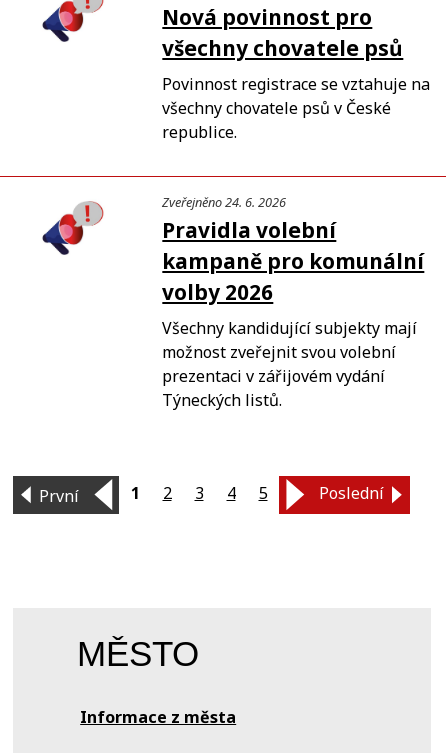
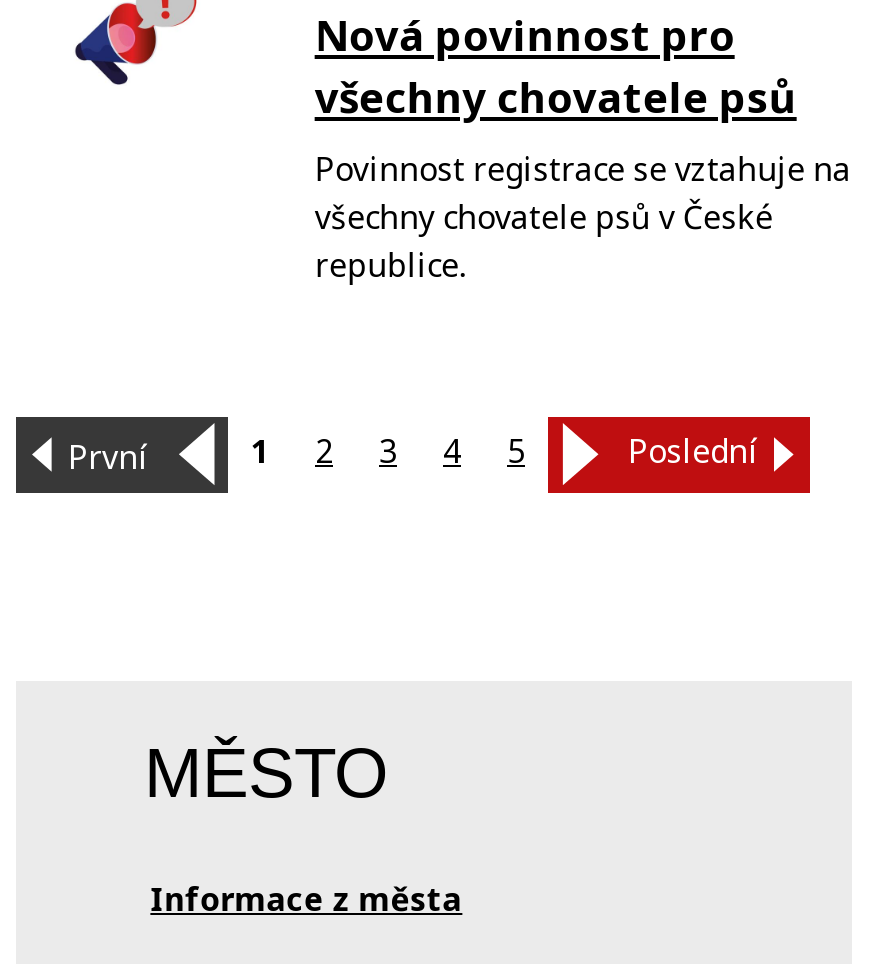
[162,193,424,411] Zveřejněno 24. 6. 2026 | Pravidla volební | kampaně pro komunální | volby 2026 | Všechny kandidující subjekty mají | možnost zveřejnit svou volební | prezentaci v zářijovém vydání | Týneckých listů. -> none
[41,201,103,256] [image] -> none

